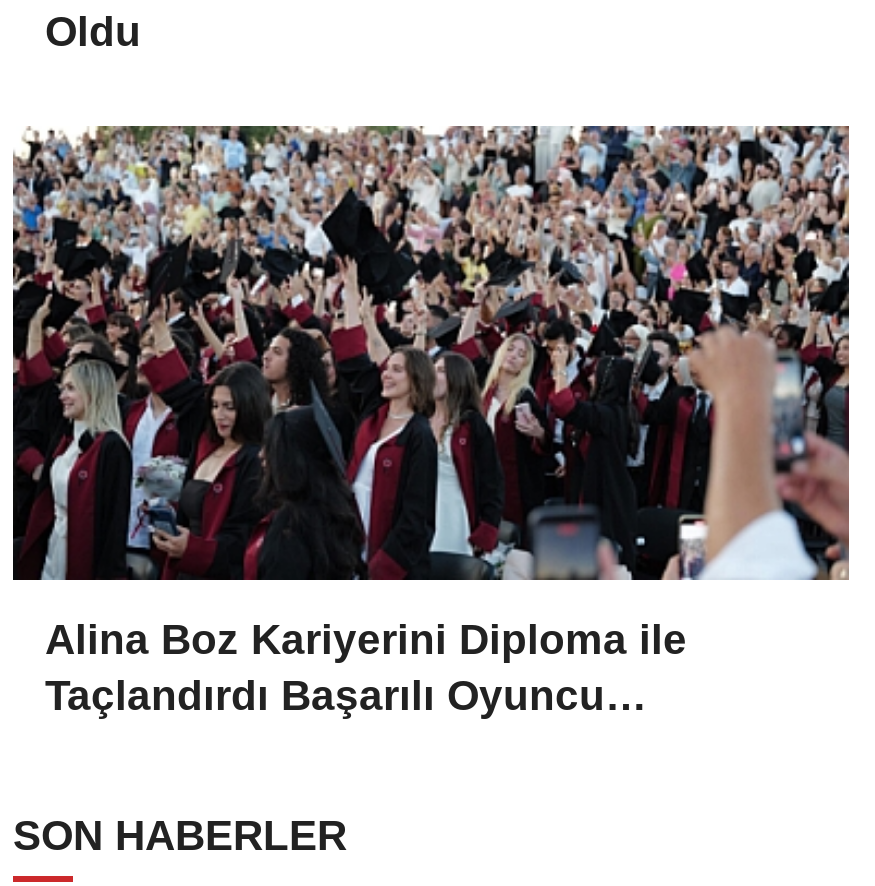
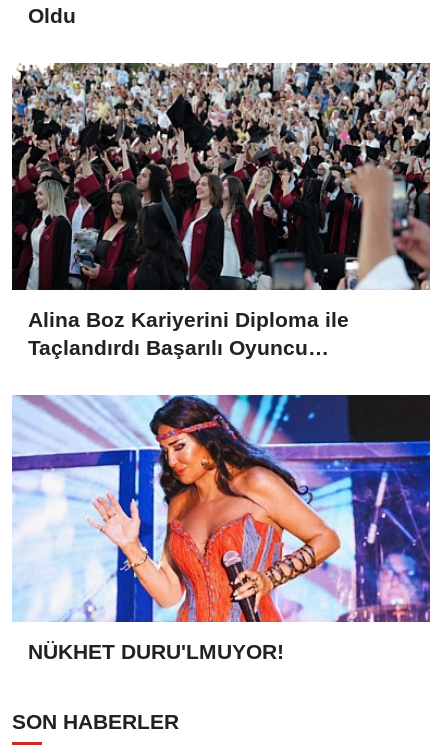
none -> [11,394,431,663] [image] | NÜKHET DURU'LMUYOR!

